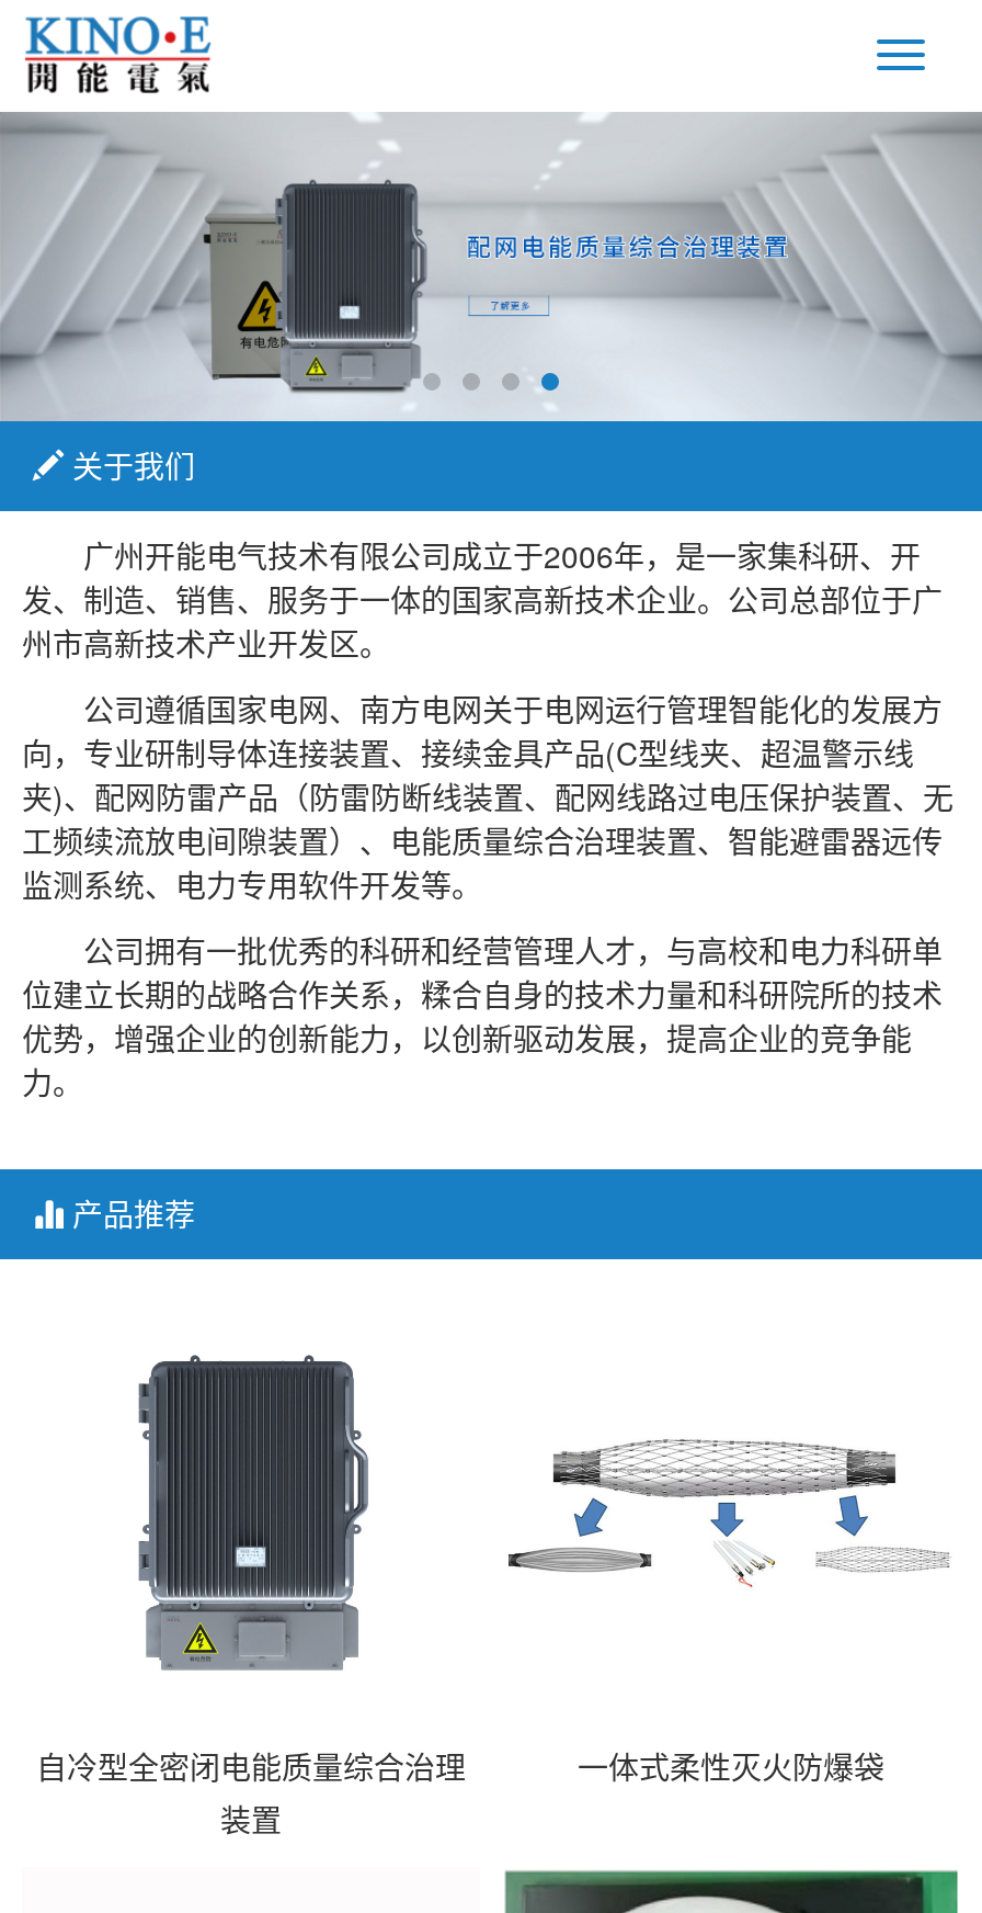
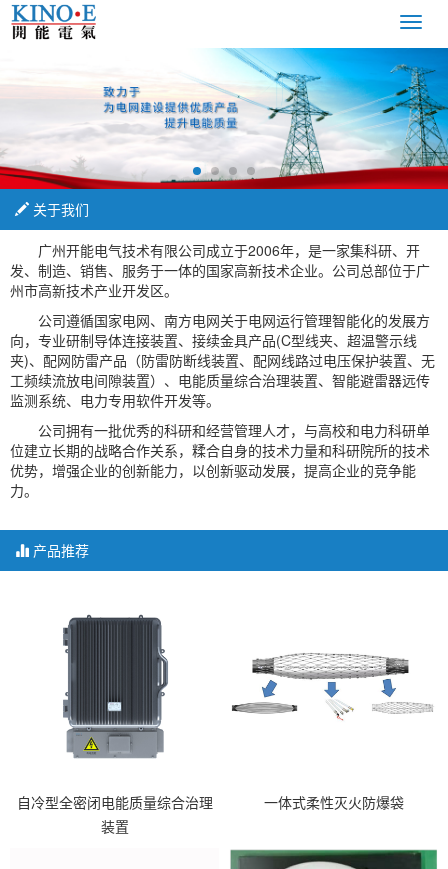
[7,110,975,423] [image] -> [3,47,445,190] [image]

